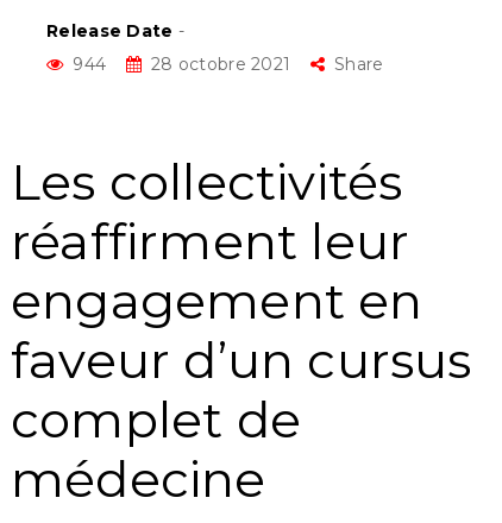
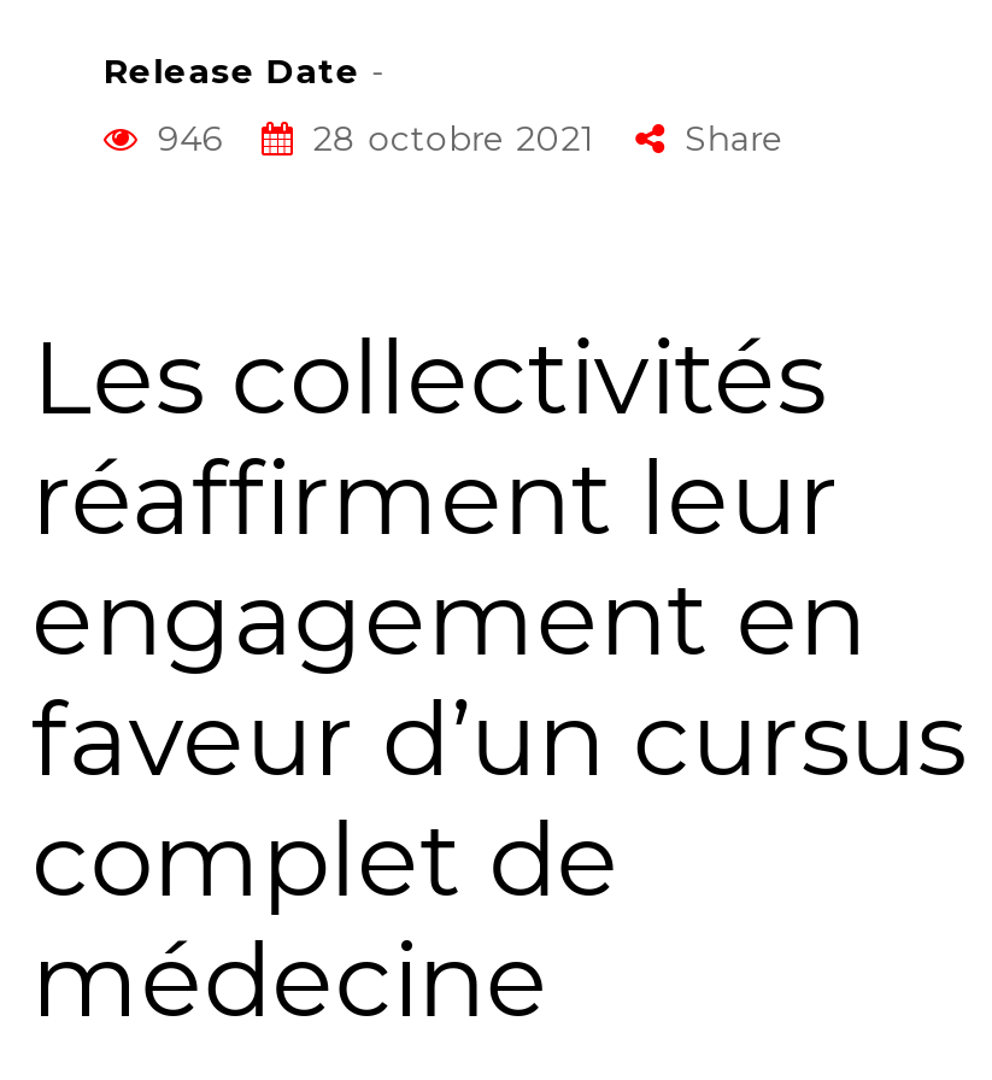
[73,54,106,75] 944 -> [157,117,222,161] 946

